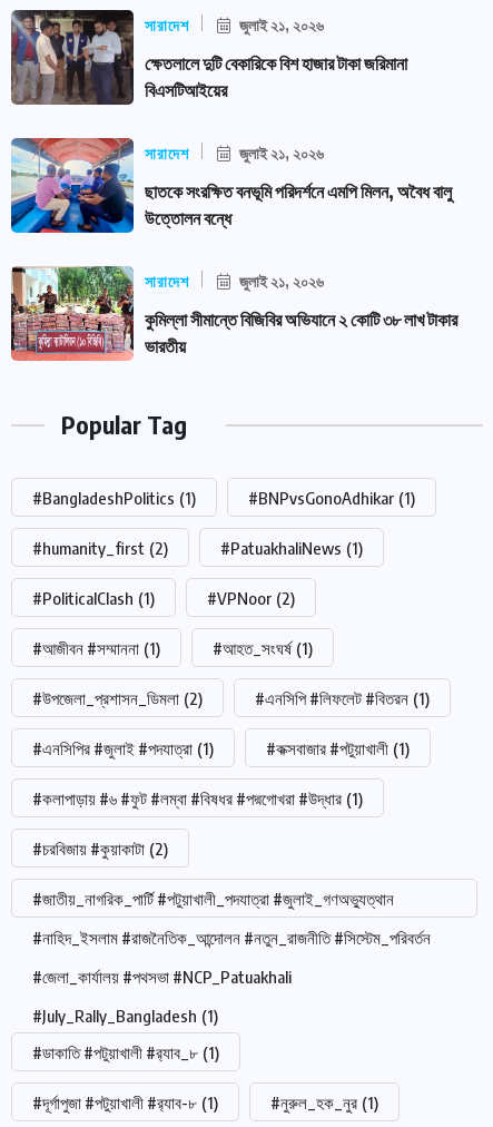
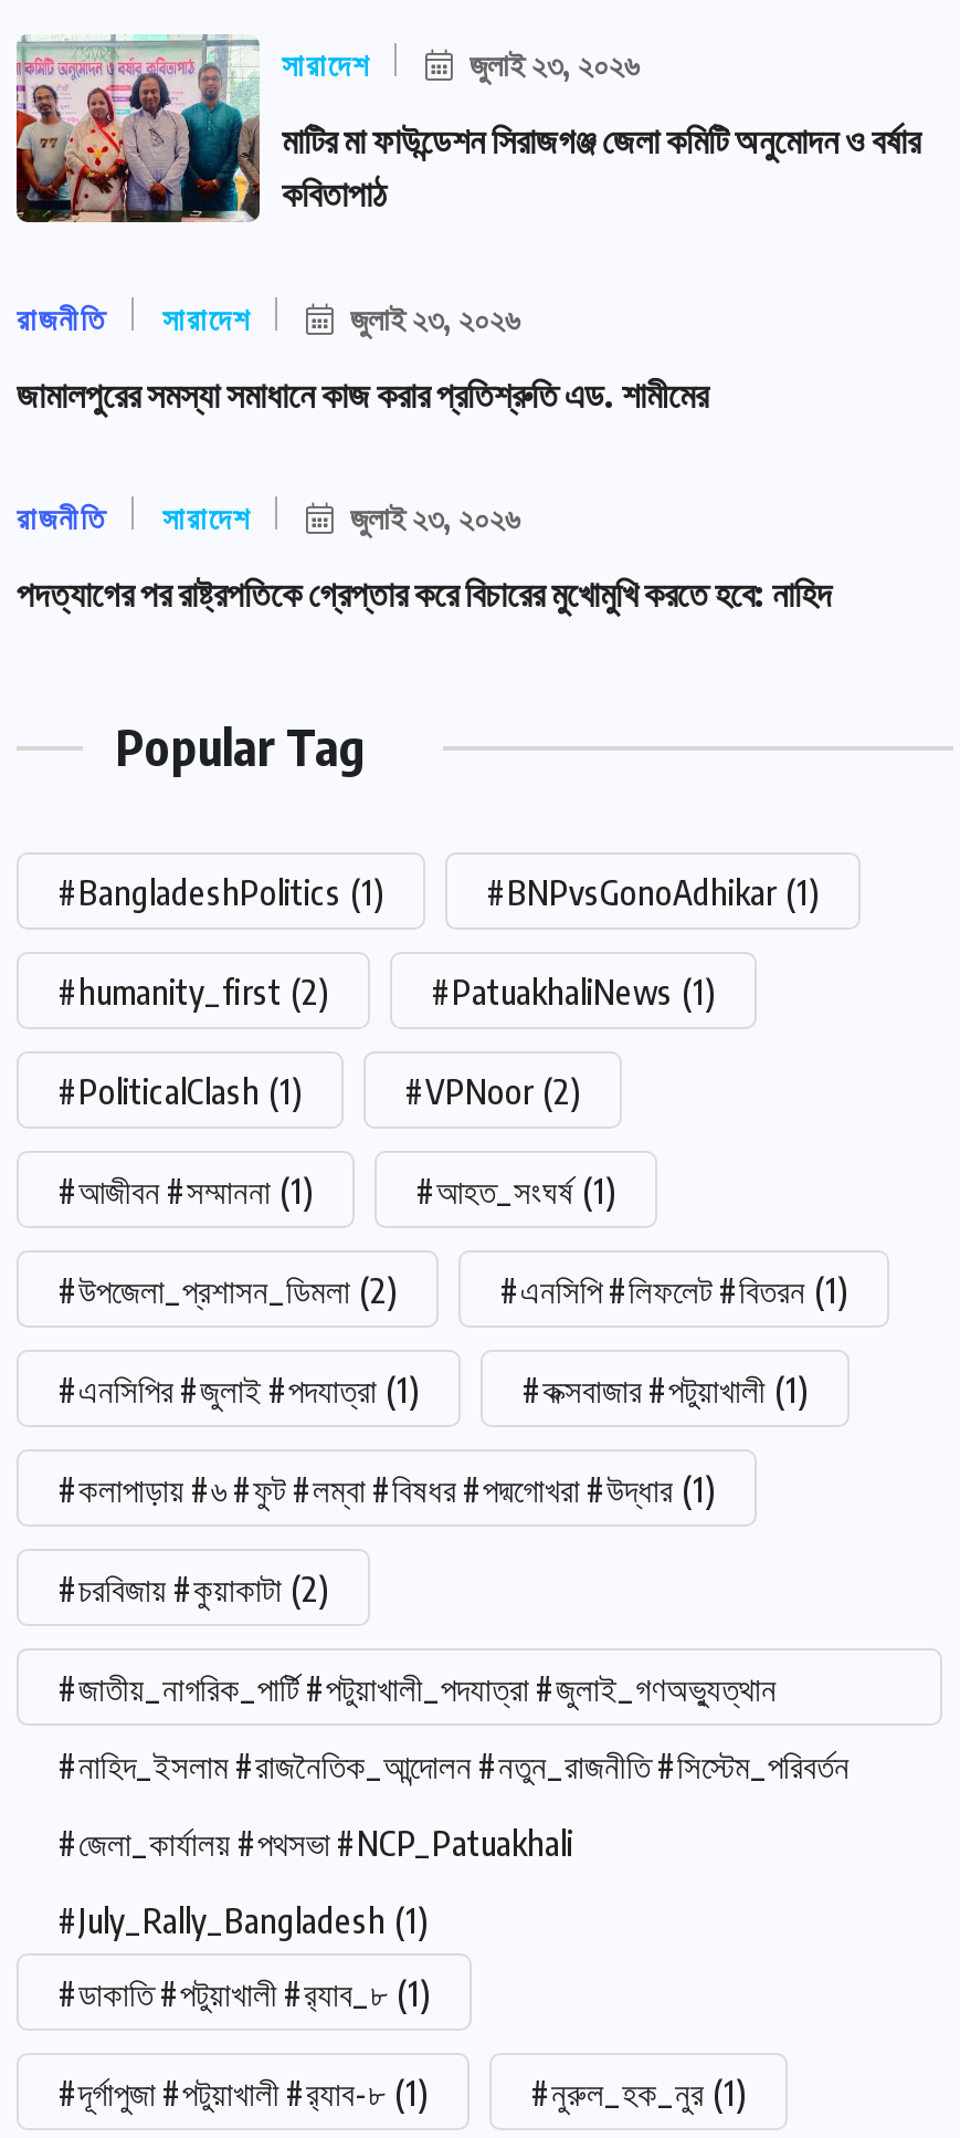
[10,9,407,106] [image] | জুলাই ২১, ২০২৬ | ক্ষেতলালে দুটি বেকারিকে বিশ হাজার টাকা জরিমানা | বিএসটিআইয়ের -> [14,34,920,339] [image] | জুলাই ২৩, ২০২৬ | মাটির মা ফাউন্ডেশন সিরাজগঞ্জ জেলা কমিটি অনুমোদন ও বর্ষার | কবিতাপাঠ | রাজনীতি
[145,144,452,229] জুলাই ২১, ২০২৬ | ছাতকে সংরক্ষিত বনভূমি পরিদর্শনে এমপি মিলন, অবৈধ বালু | উত্তোলন বন্ধে -> [17,300,708,538] জুলাই ২৩, ২০২৬ | জামালপুরের সমস্যা সমাধানে কাজ করার প্রতিশ্রুতি এড. শামীমের | রাজনীতি
[236,272,324,291] জুলাই ২১, ২০২৬ -> [344,499,520,536] জুলাই ২৩, ২০২৬
[145,308,457,357] কুমিল্লা সীমান্তে বিজিবির অভিযানে ২ কোটি ৩৮ লাখ টাকার | ভারতীয় -> [17,572,832,616] পদত্যাগের পর রাষ্ট্রপতিকে গ্রেপ্তার করে বিচারের মুখোমুখি করতে হবে: নাহিদ

